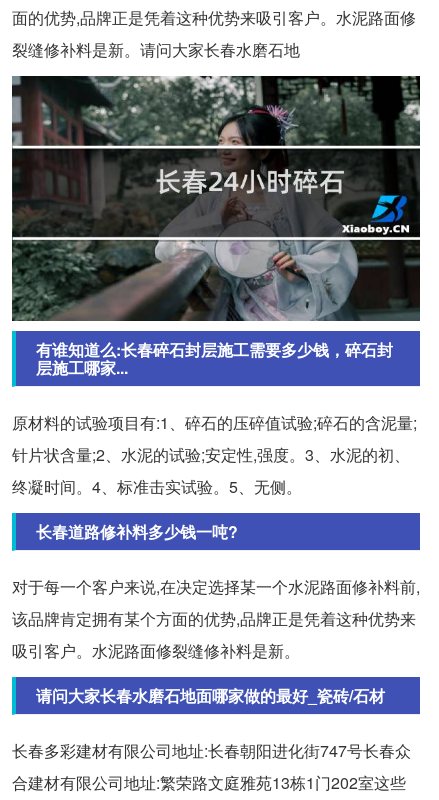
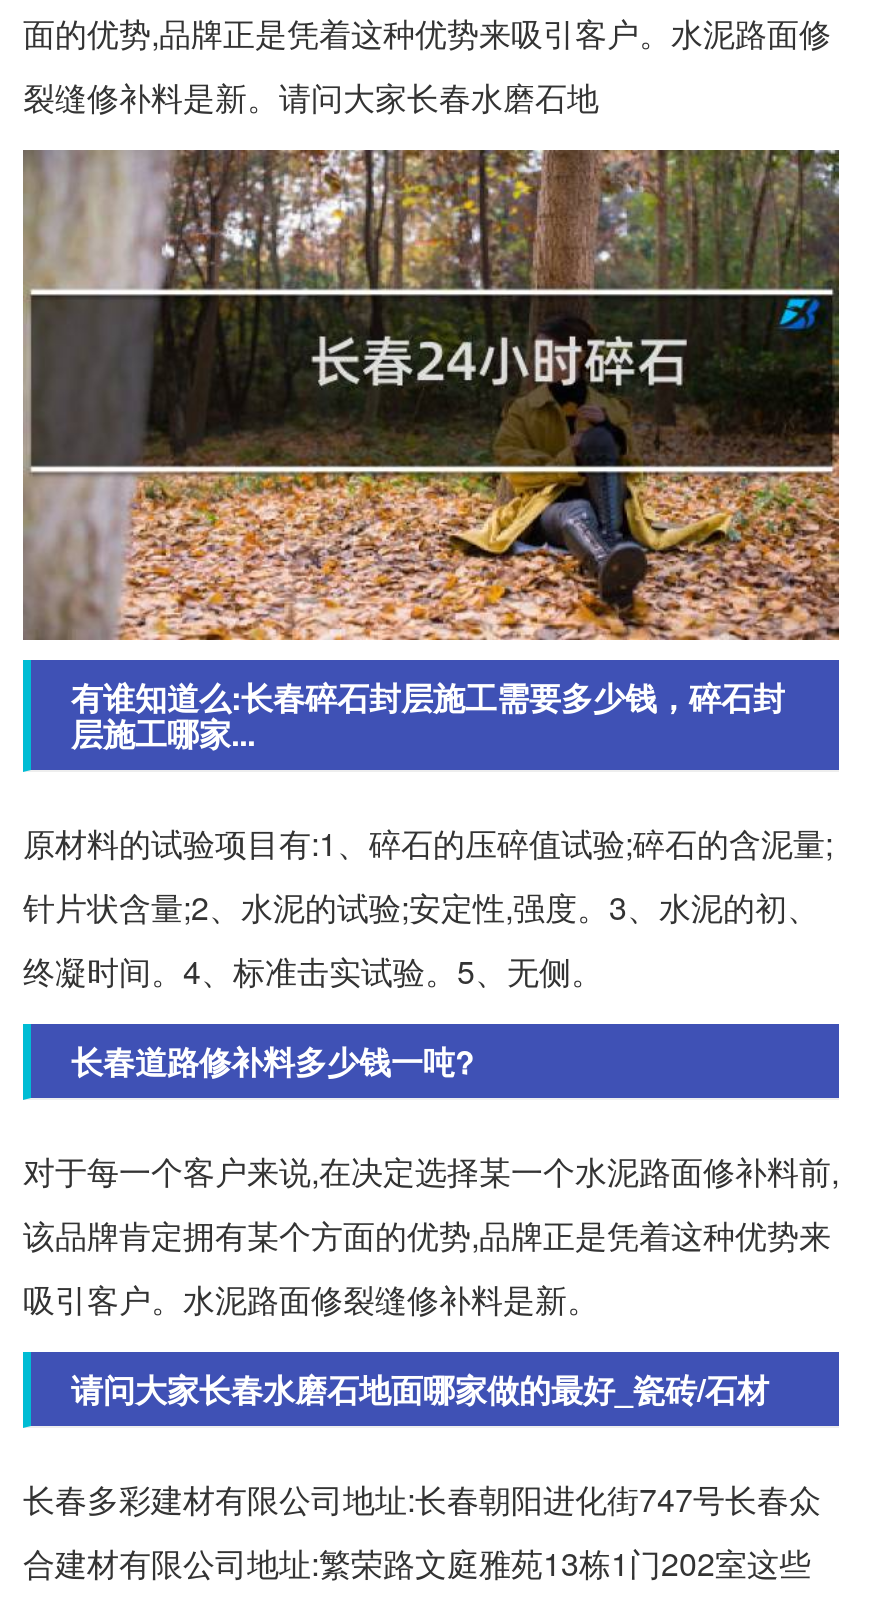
[11,75,421,322] [image] -> [21,148,841,642] [image]

